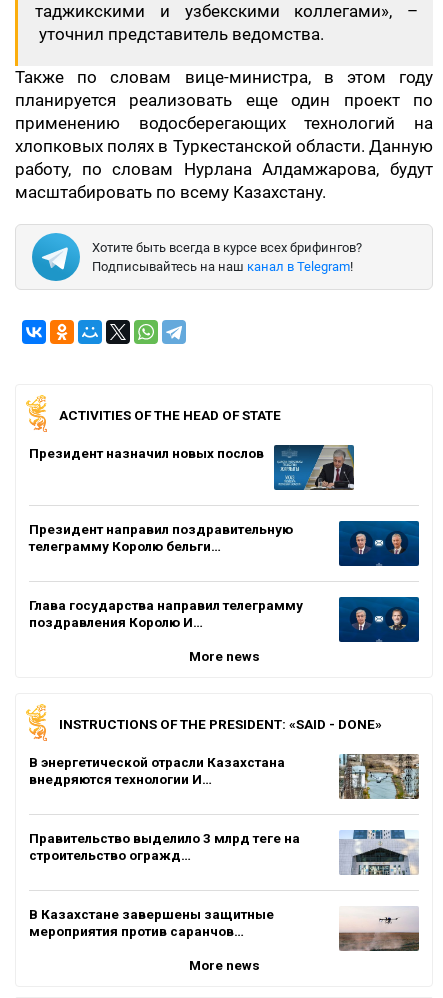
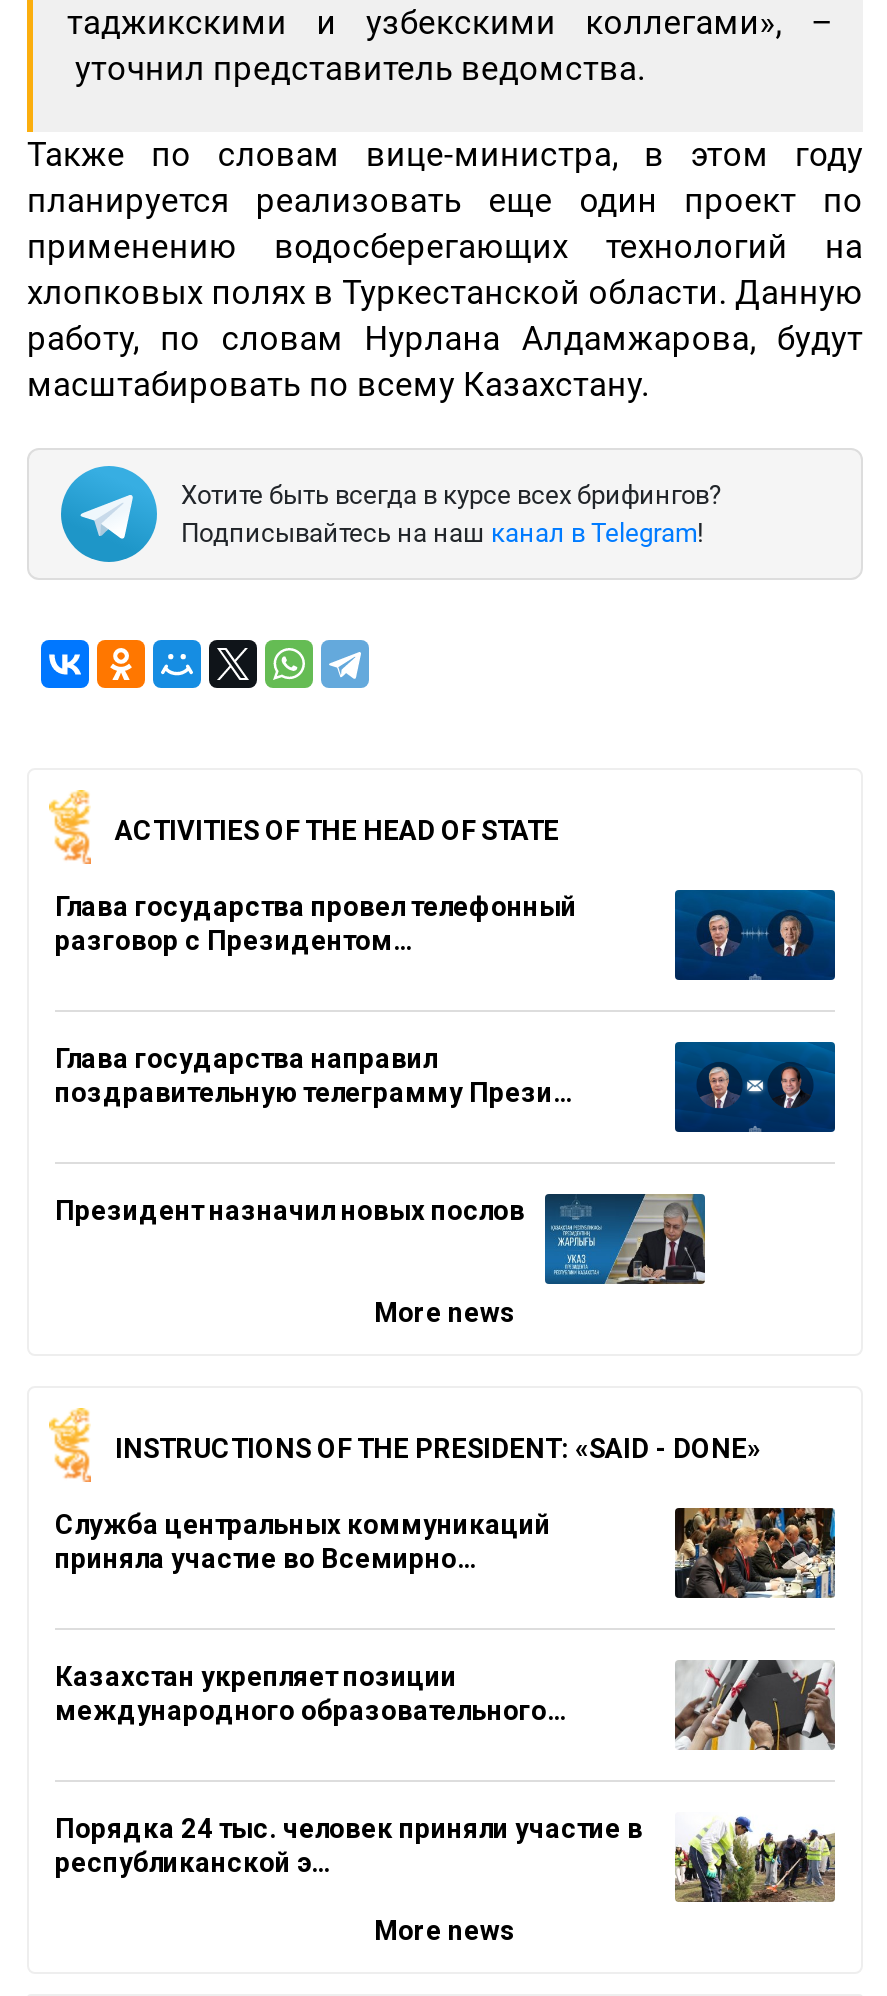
none -> [55,889,577,955] Глава государства провел телефонный | разговор с Президентом…
none -> [55,1041,573,1107] Глава государства направил | поздравительную телеграмму Прези…
moved [29,444,355,491] -> [55,1192,707,1286]: [image] | Президент назначил новых послов
[29,521,293,554] Президент направил поздравительную | телеграмму Королю бельги… -> none
[29,597,303,630] Глава государства направил телеграмму | поздравления Королю И… -> none
moved [338,596,420,643] -> [673,888,837,982]: [image]
[29,754,285,787] В энергетической отрасли Казахстана | внедряются технологии И… -> [55,1507,551,1573] Служба центральных коммуникаций | приняла участие во Всемирно…
[338,753,420,800] [image] -> [673,1506,837,1600] [image]
[29,830,300,863] Правительство выделило 3 млрд теңге на | строительство огражд… -> [55,1659,567,1725] Казахстан укрепляет позиции | международного образовательного…
[339,829,418,875] [image] -> [675,1660,835,1752] [image]
[29,906,274,939] В Казахстане завершены защитные | мероприятия против саранчов… -> [55,1811,643,1877] Порядка 24 тыс. человек приняли участие в | республиканской э…
[339,906,419,952] [image] -> [675,1814,835,1904] [image]

